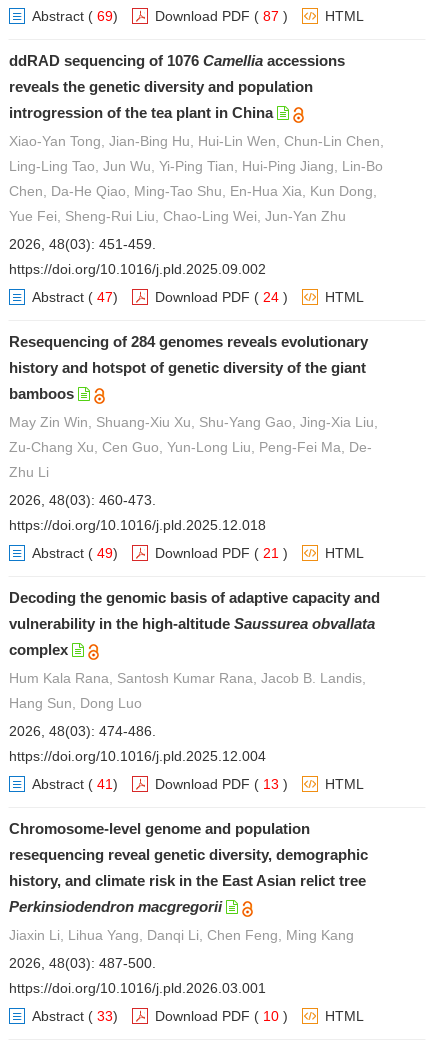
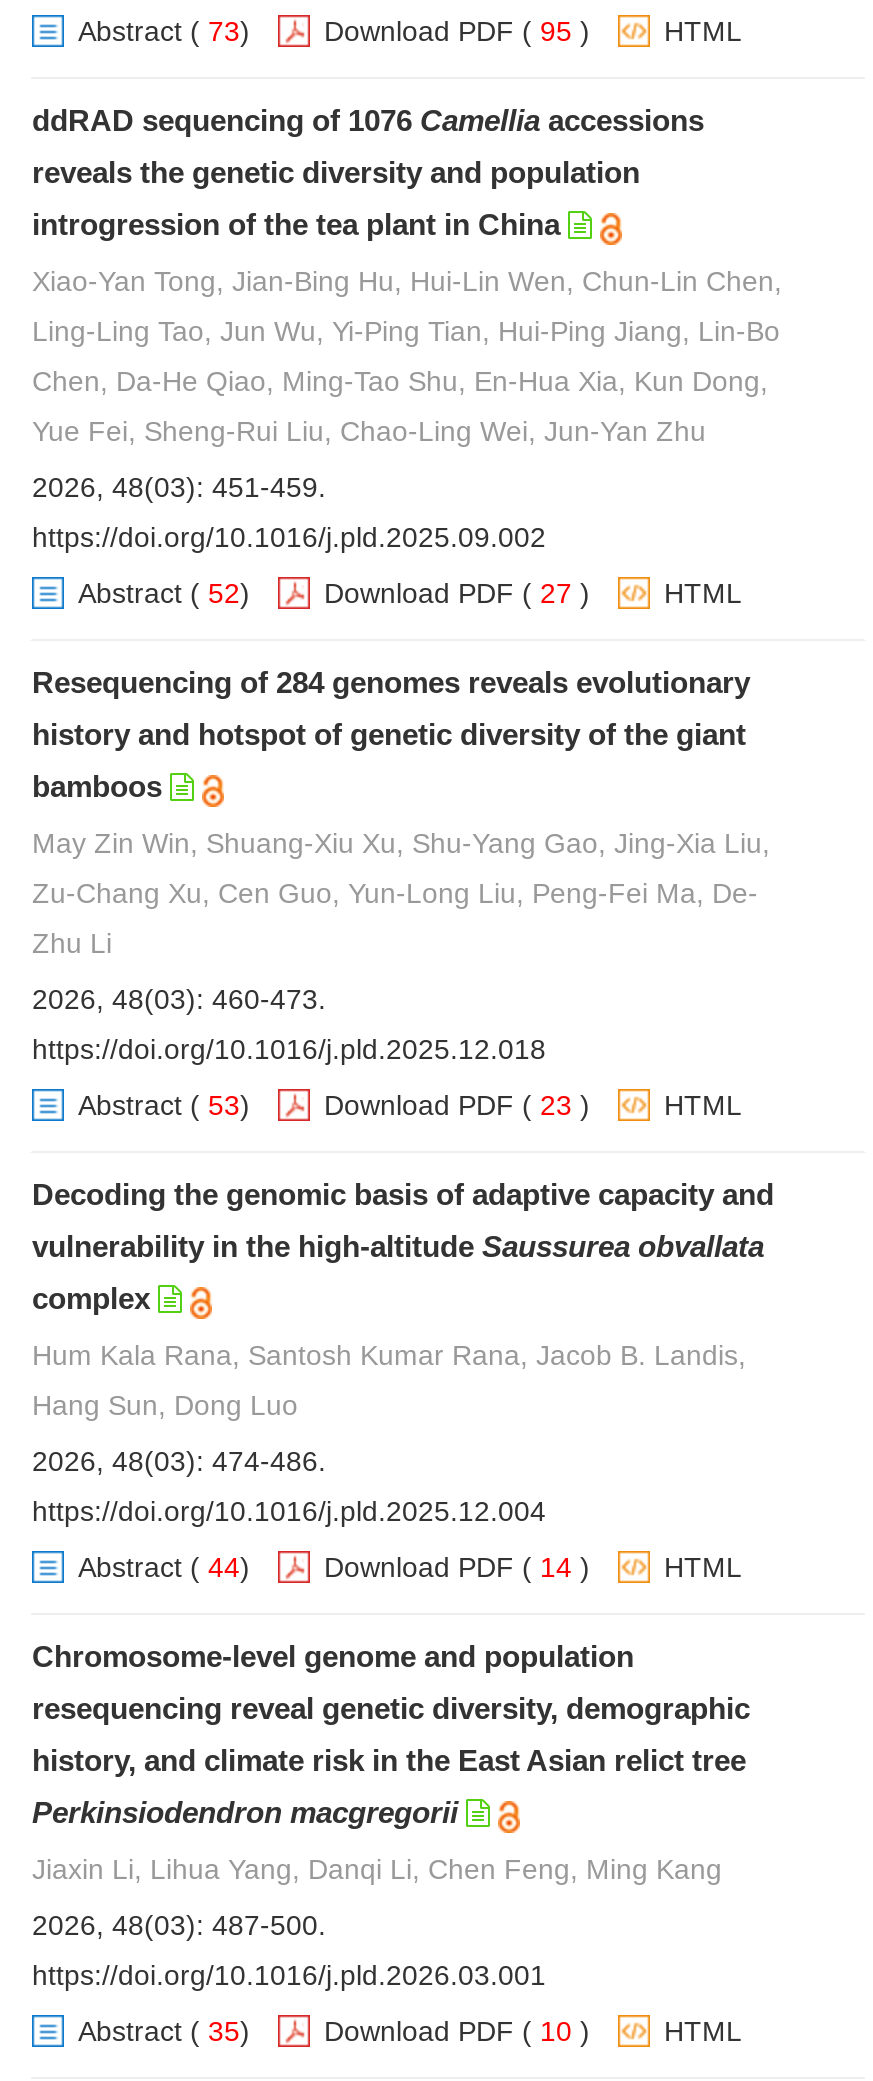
[32,8,122,24] Abstract (69) -> [78,16,258,48] Abstract (73)
[155,8,292,24] Download PDF (87) -> [324,16,598,48] Download PDF (95)
[32,289,122,305] Abstract (47) -> [78,578,258,610] Abstract (52)
[155,289,292,305] Download PDF (24) -> [324,578,598,610] Download PDF (27)
[32,545,122,561] Abstract (49) -> [78,1090,258,1122] Abstract (53)
[155,545,292,561] Download PDF (21) -> [324,1090,598,1122] Download PDF (23)
[32,776,122,792] Abstract (41) -> [78,1552,258,1584] Abstract (44)
[155,776,292,792] Download PDF (13) -> [324,1552,598,1584] Download PDF (14)
[32,1008,122,1024] Abstract (33) -> [78,2016,258,2048] Abstract (35)

